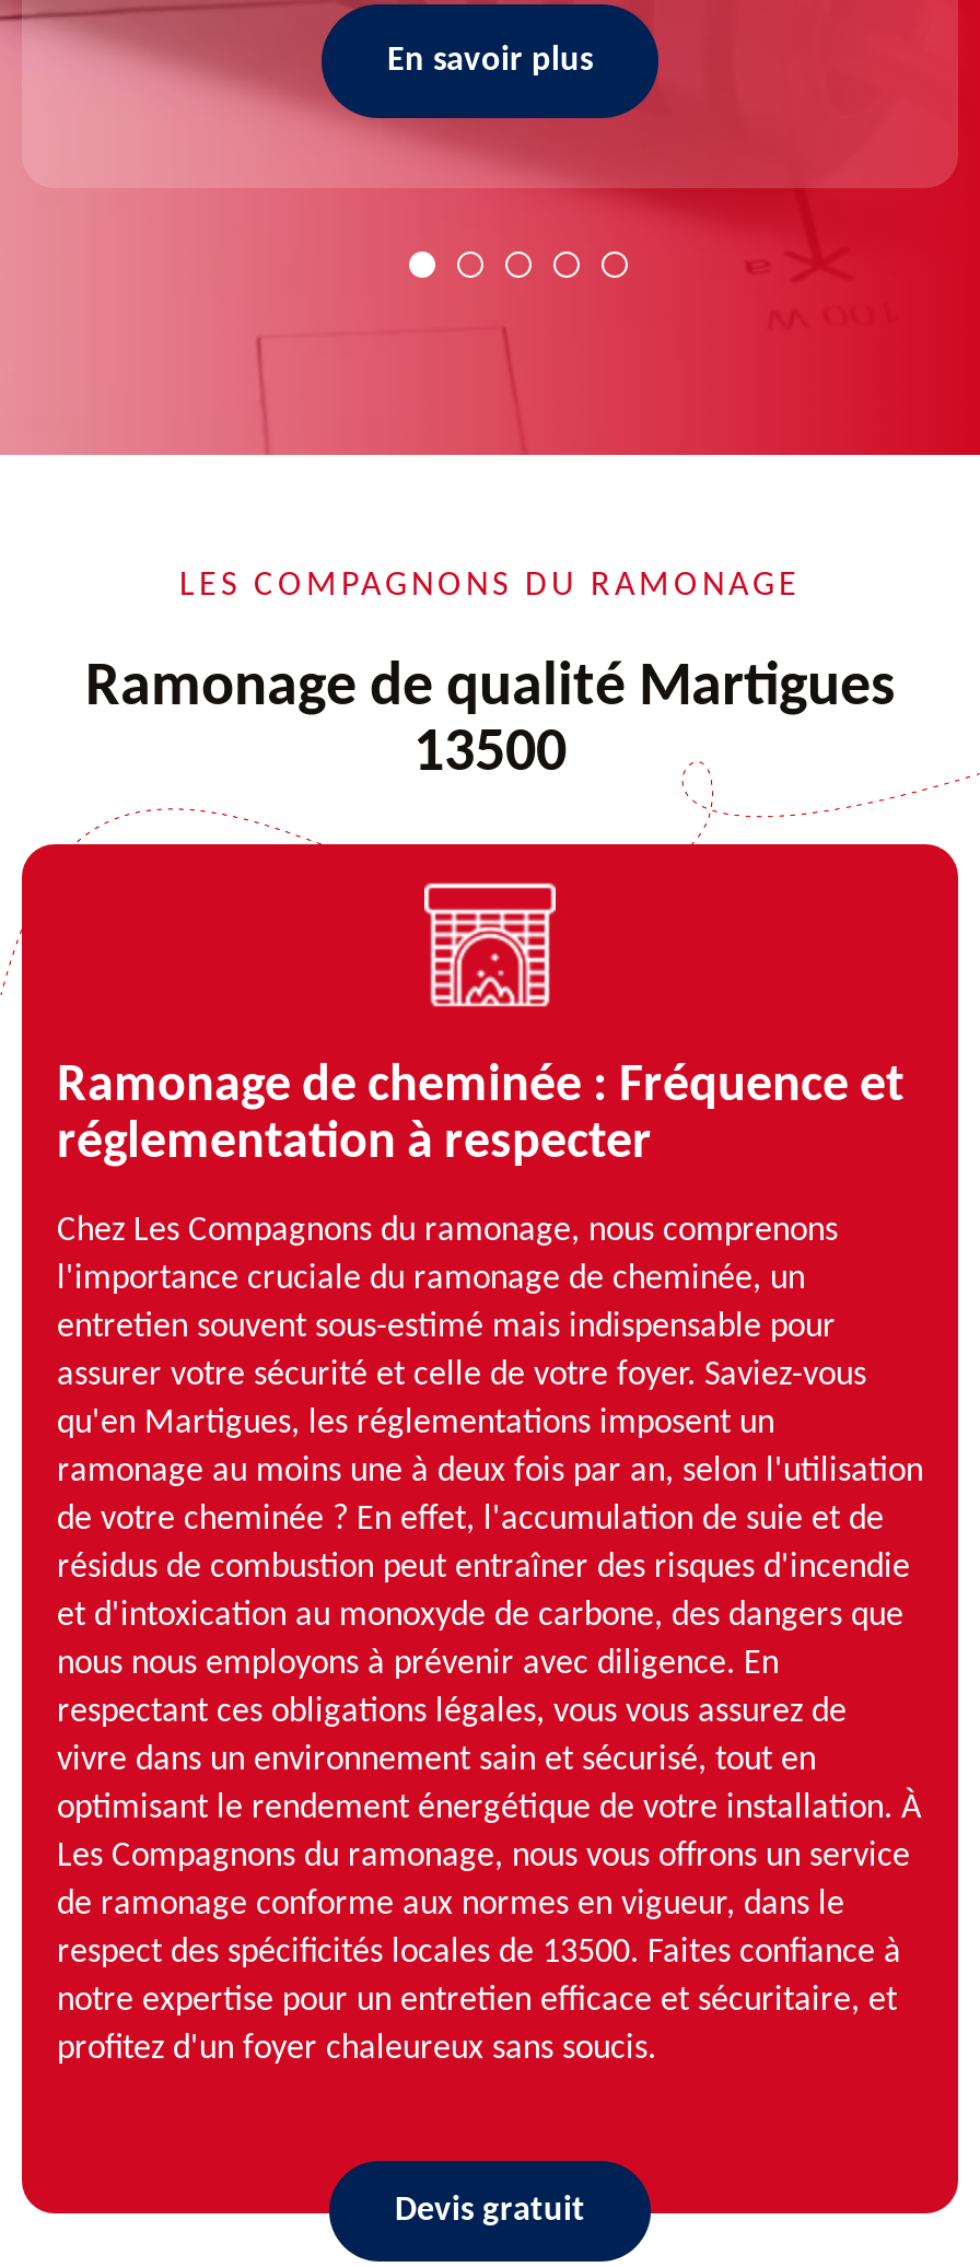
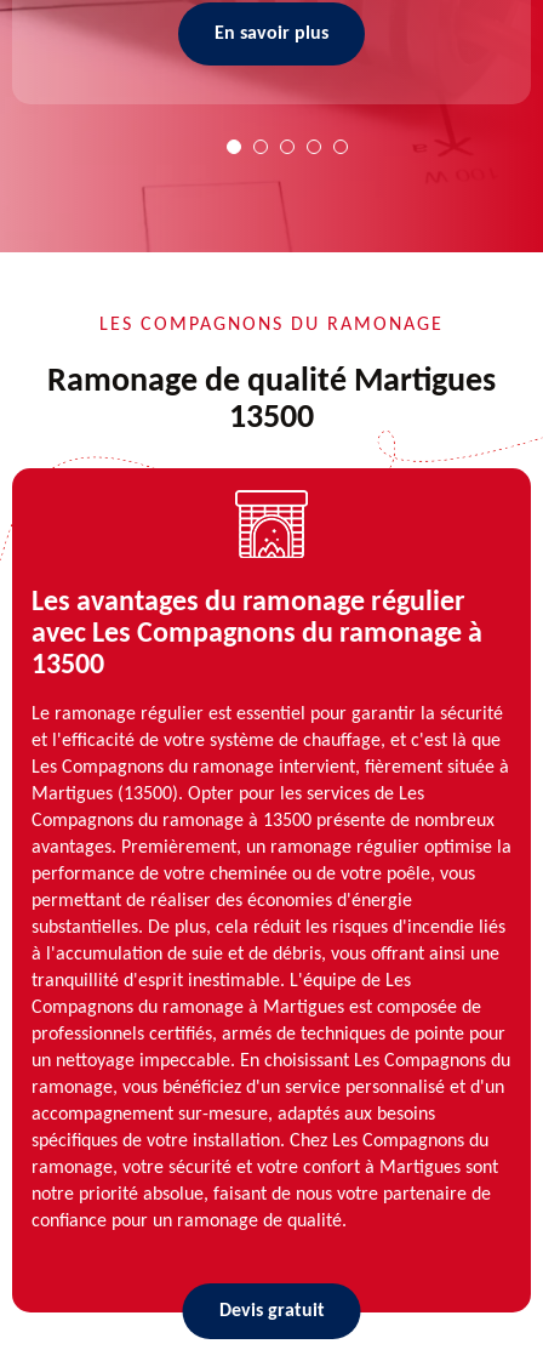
[57,1061,903,1170] Ramonage de cheminée : Fréquence et | réglementation à respecter -> [32,588,482,680] Les avantages du ramonage régulier | avec Les Compagnons du ramonage à | 13500
[57,1214,923,2067] Chez Les Compagnons du ramonage, nous comprenons | l'importance cruciale du ramonage de cheminée, un | entretien souvent sous-estimé mais indispensable pour | assurer votre sécurité et celle de votre foyer. Saviez-vous | qu'en Martigues, les réglementations imposent un | ramonage au moins une à deux fois par an, selon l'utilisation | de votre cheminée ? En effet, l'accumulation de suie et de | résidus de combustion peut entraîner des risques d'incendie | et d'intoxication au monoxyde de carbone, des dangers que | nous nous employons à prévenir avec diligence. En | respectant ces obligations légales, vous vous assurez de | vivre dans un environnement sain et sécurisé, tout en | optimisant le rendement énergétique de votre installation. À | Les Compagnons du ramonage, nous vous offrons un service | de ramonage conforme aux normes en vigueur, dans le | respect des spécificités locales de 13500. Faites confiance à | notre expertise pour un entretien efficace et sécuritaire, et | profitez d'un foyer chaleureux sans soucis. -> [32,705,511,1231] Le ramonage régulier est essentiel pour garantir la sécurité | et l'efficacité de votre système de chauffage, et c'est là que | Les Compagnons du ramonage intervient, fièrement située à | Martigues (13500). Opter pour les services de Les | Compagnons du ramonage à 13500 présente de nombreux | avantages. Premièrement, un ramonage régulier optimise la | performance de votre cheminée ou de votre poêle, vous | permettant de réaliser des économies d'énergie | substantielles. De plus, cela réduit les risques d'incendie liés | à l'accumulation de suie et de débris, vous offrant ainsi une | tranquillité d'esprit inestimable. L'équipe de Les | Compagnons du ramonage à Martigues est composée de | professionnels certifiés, armés de techniques de pointe pour | un nettoyage impeccable. En choisissant Les Compagnons du | ramonage, vous bénéficiez d'un service personnalisé et d'un | accompagnement sur-mesure, adaptés aux besoins | spécifiques de votre installation. Chez Les Compagnons du | ramonage, votre sécurité et votre confort à Martigues sont | notre priorité absolue, faisant de nous votre partenaire de | confiance pour un ramonage de qualité.

